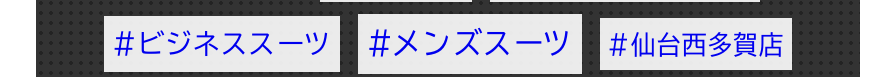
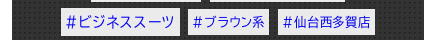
[366,28,573,58] #メンズスーツ -> [192,16,265,28] #ブラウン系

